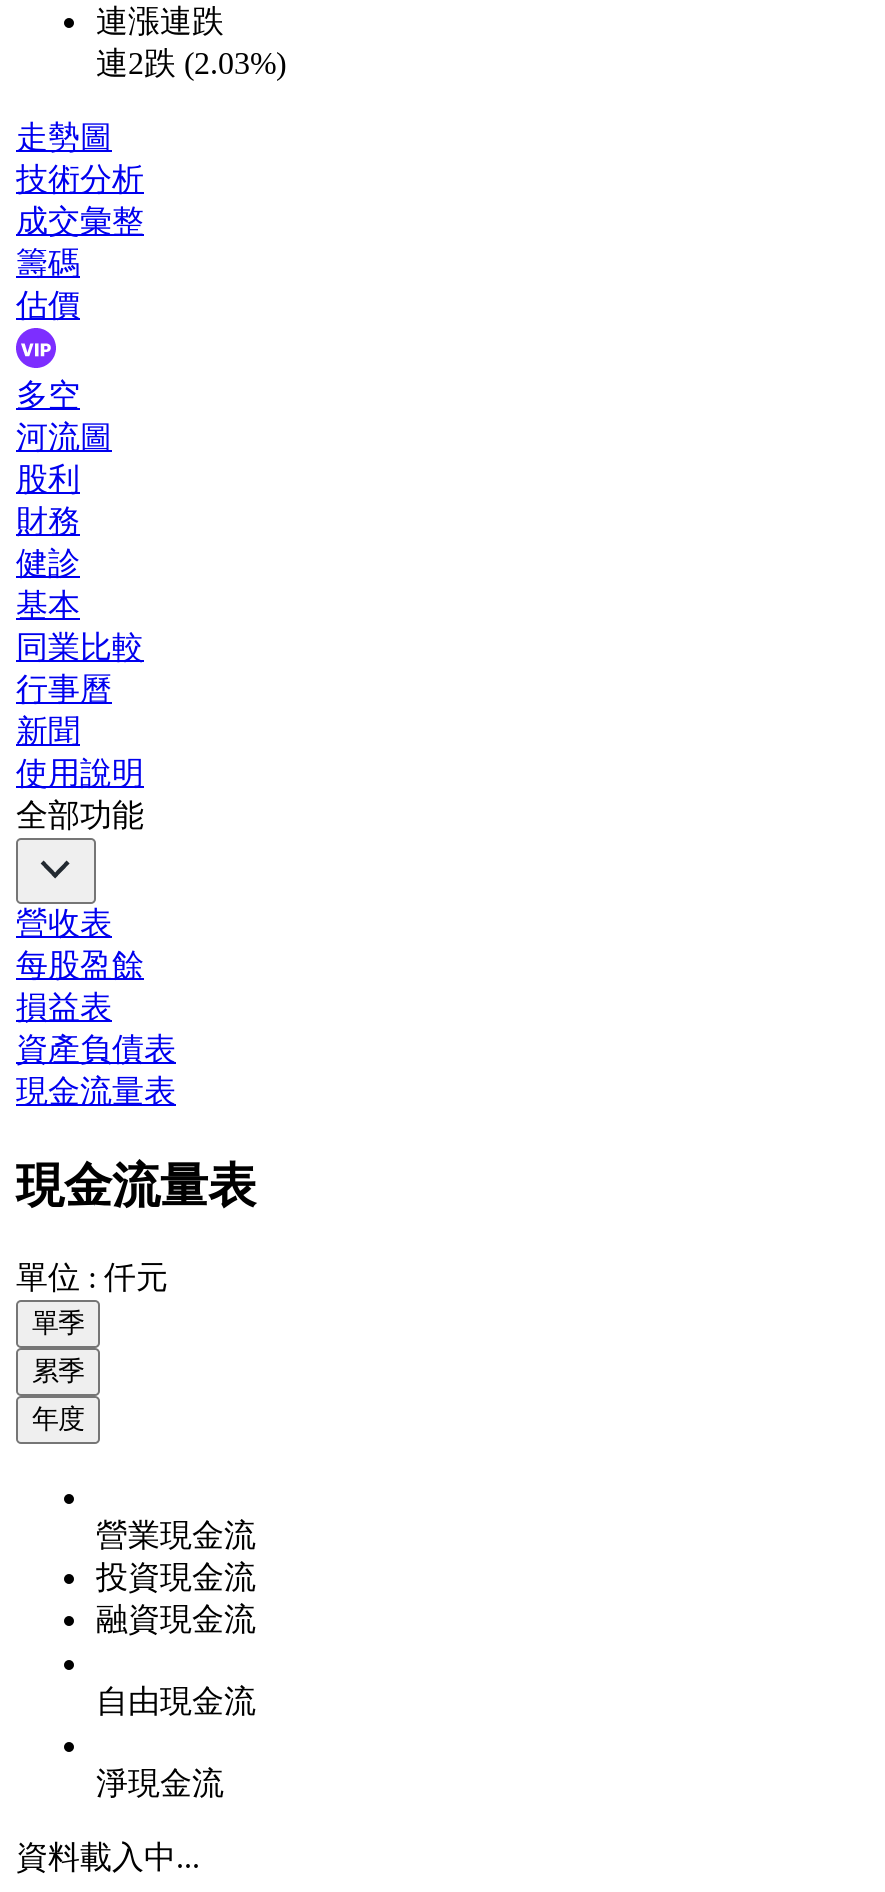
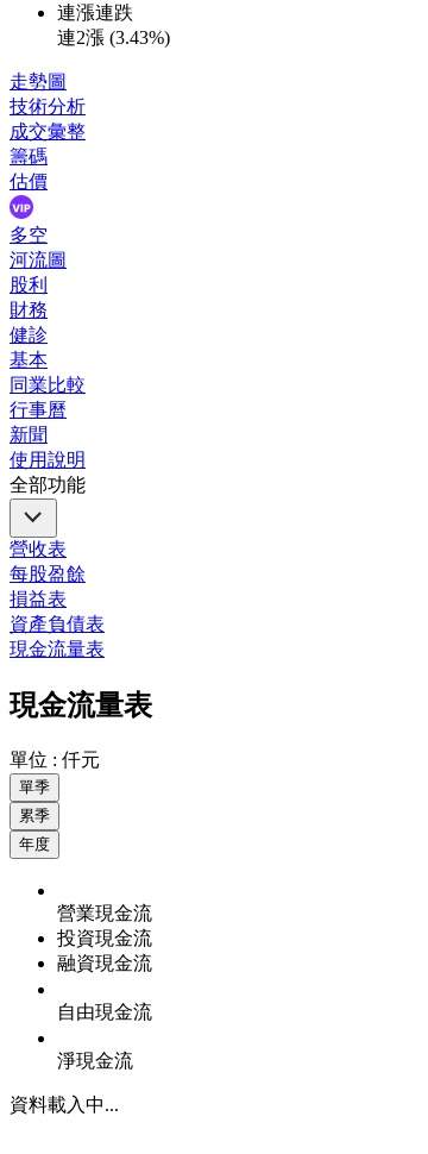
[96,47,286,81] 連2跌 (2.03%) -> [57,28,170,48] 連2漲 (3.43%)

